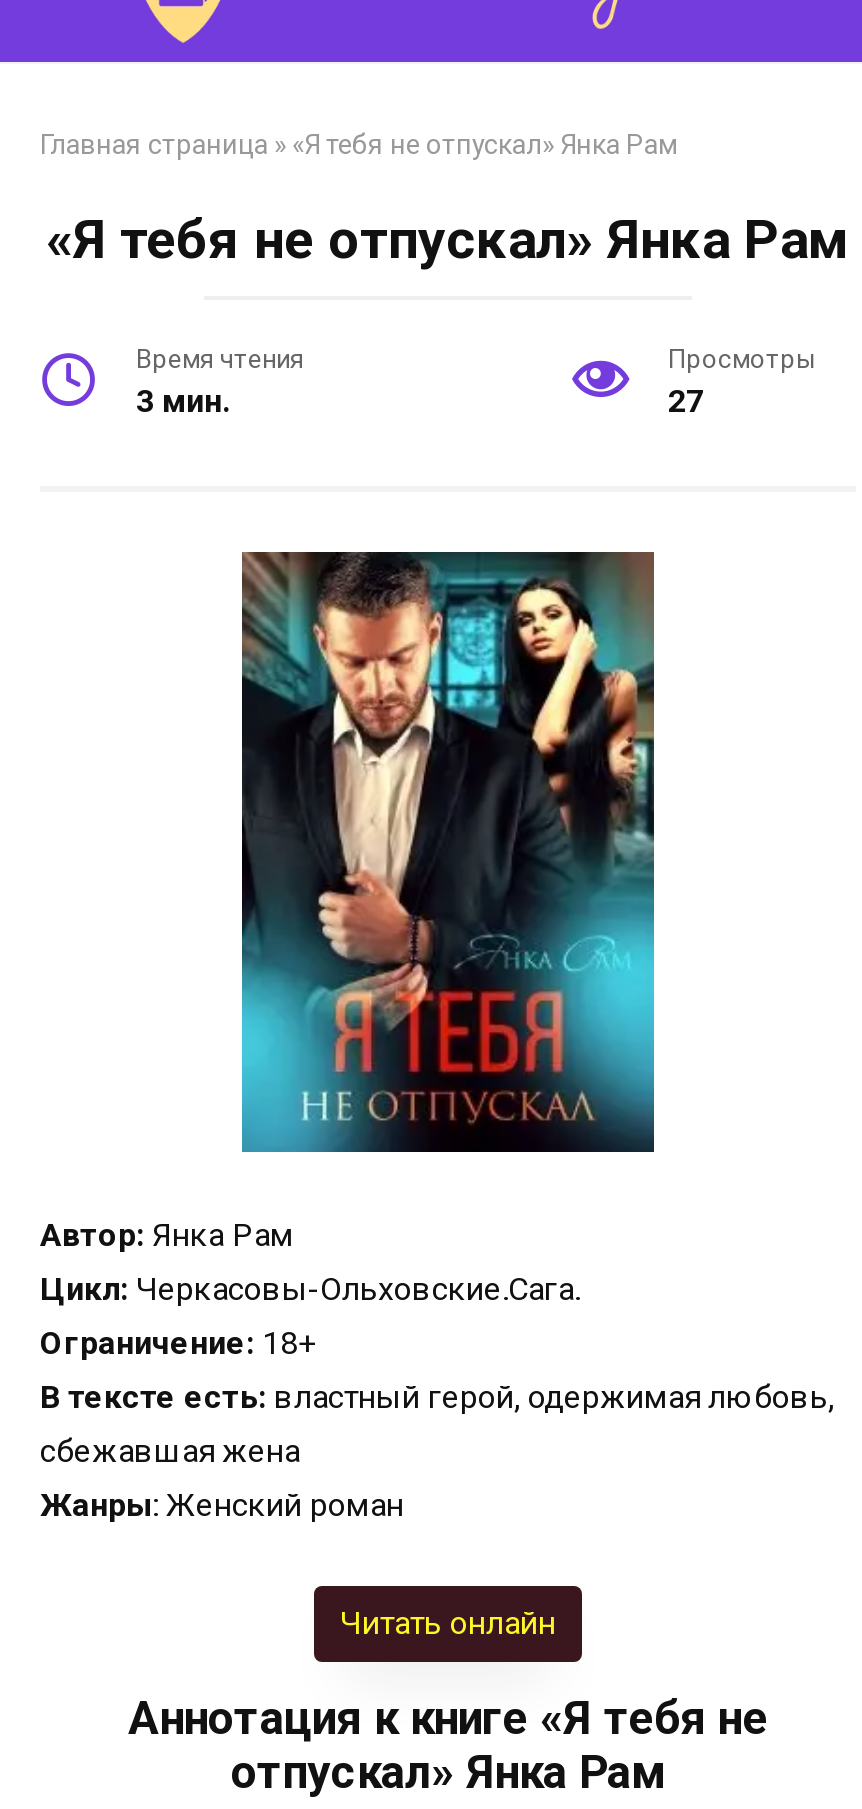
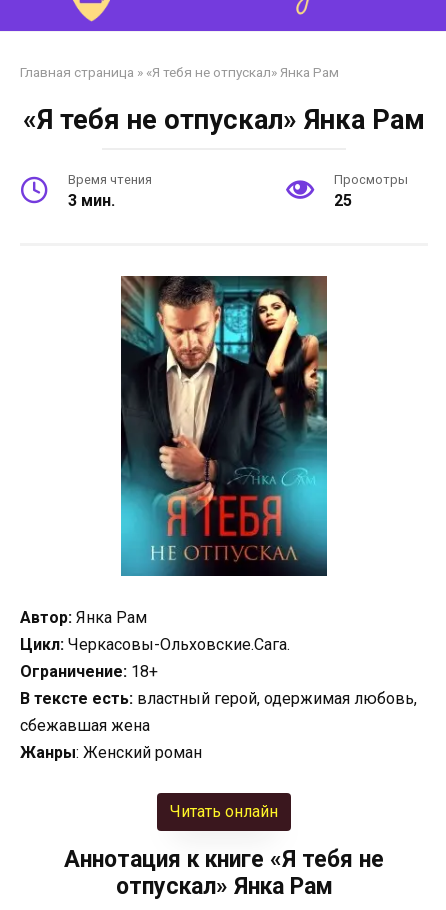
[668,382,704,420] 27 -> [334,191,352,210] 25

